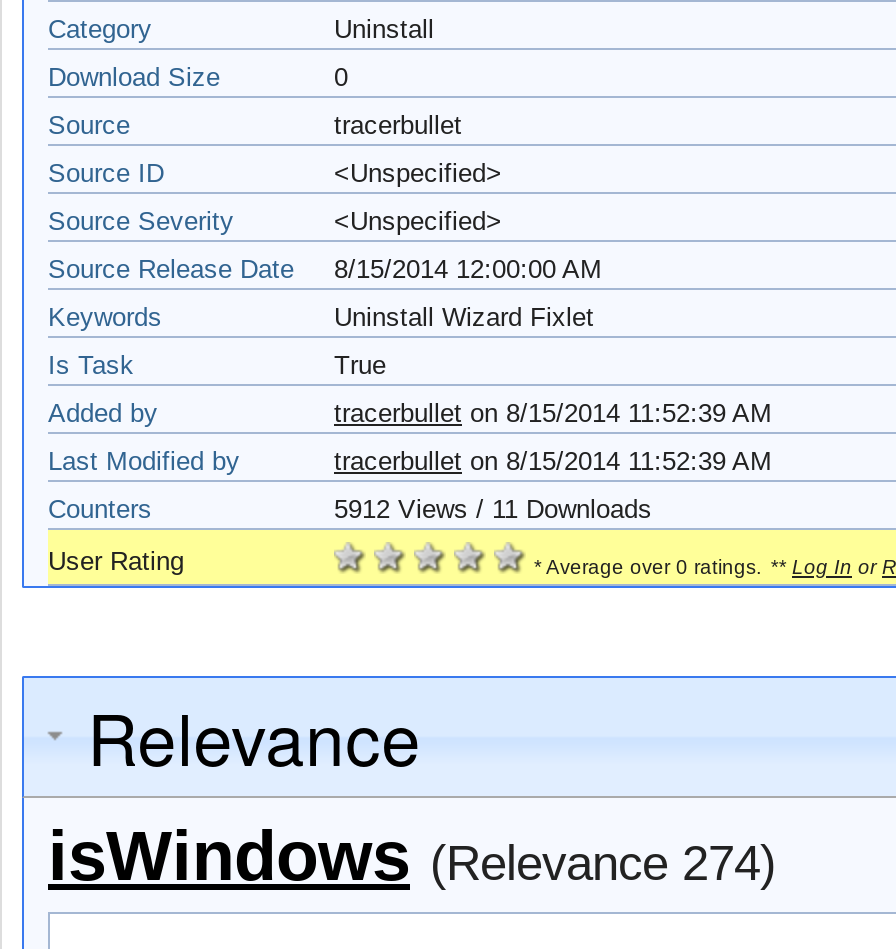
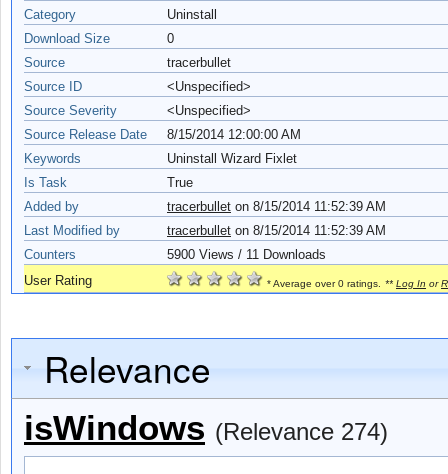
[334,494,652,524] 5912 Views / 11 Downloads -> [167,247,326,262] 5900 Views / 11 Downloads

